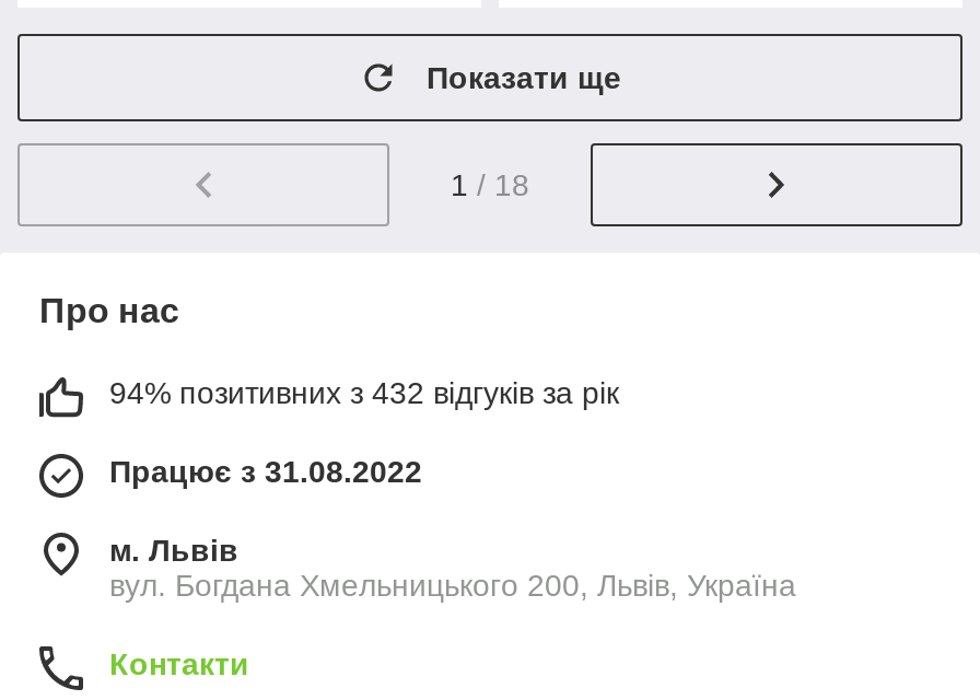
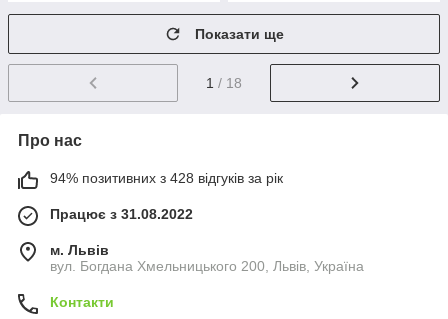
[109,376,619,411] 94% позитивних з 432 відгуків за рік -> [50,170,283,186] 94% позитивних з 428 відгуків за рік

